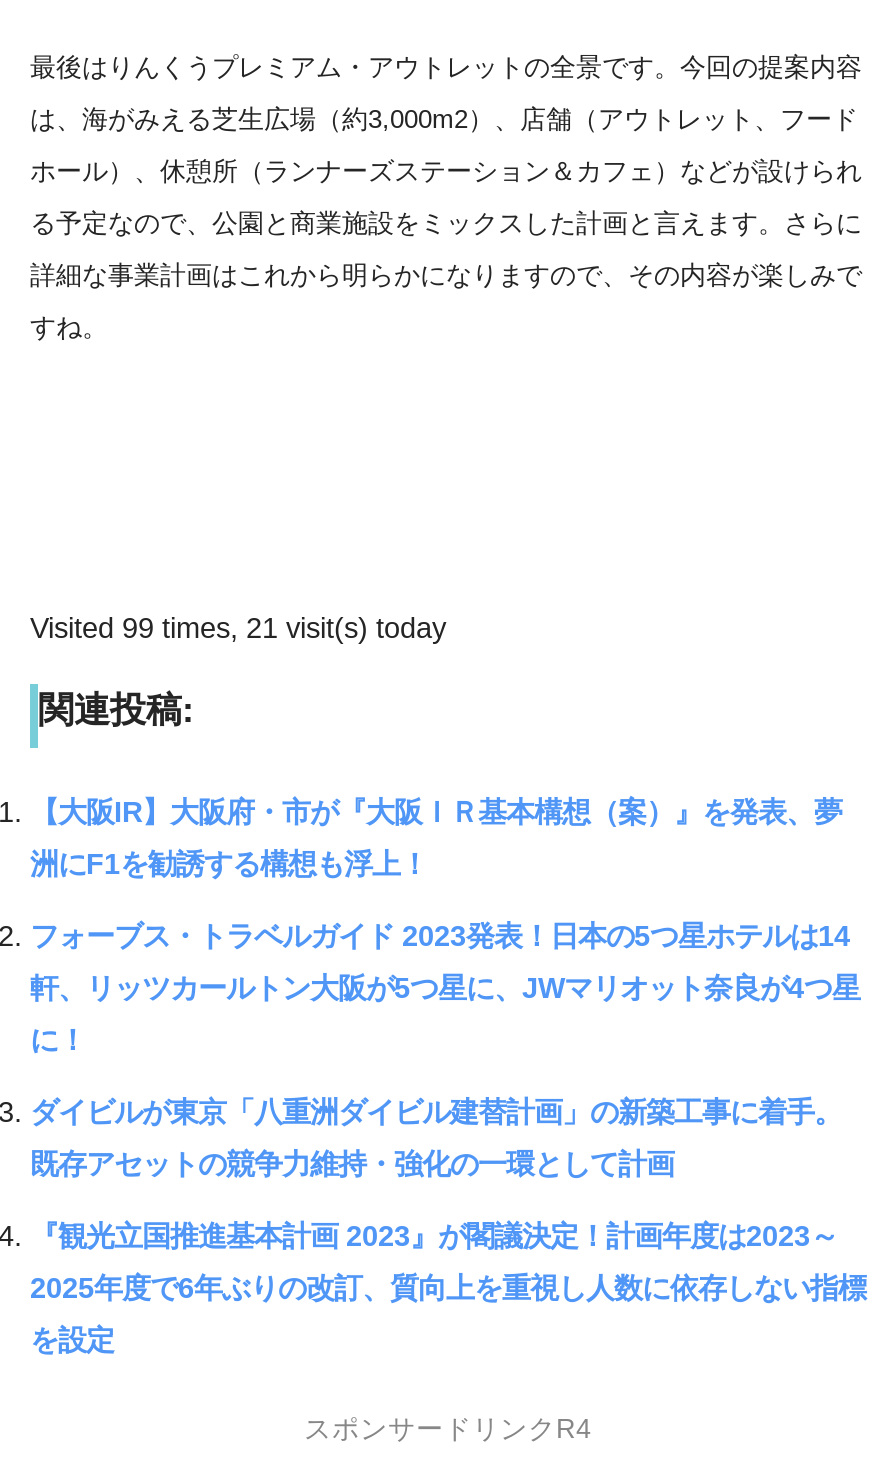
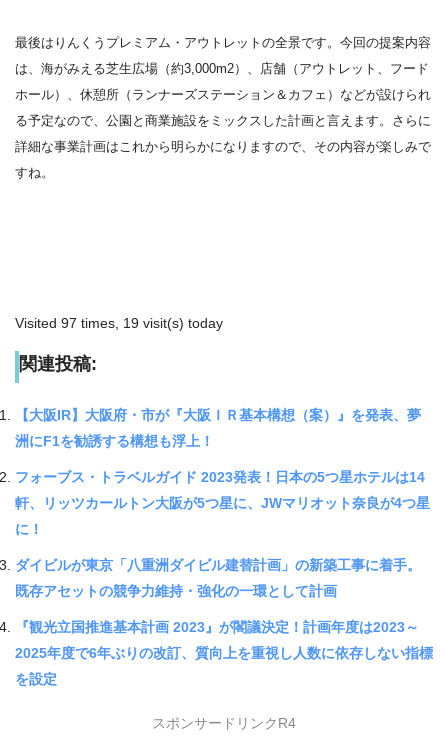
[30,613,446,645] Visited 99 times, 21 visit(s) today -> [15,315,223,331] Visited 97 times, 19 visit(s) today

